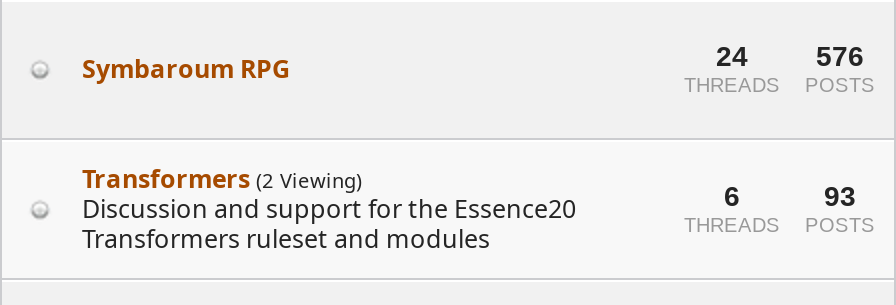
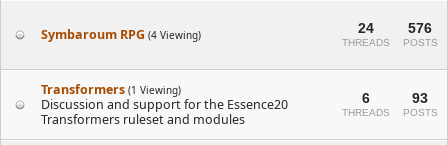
[82,52,290,86] Symbaroum RPG -> [41,26,201,43] Symbaroum RPG (4 Viewing)
[82,162,362,196] Transformers (2 Viewing) -> [41,81,181,98] Transformers (1 Viewing)

